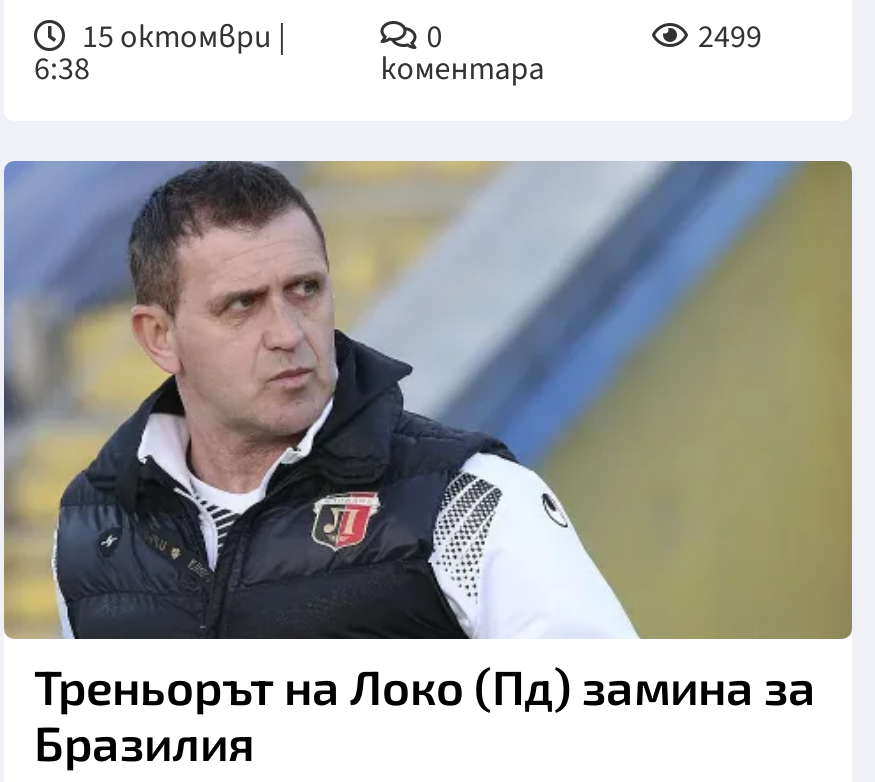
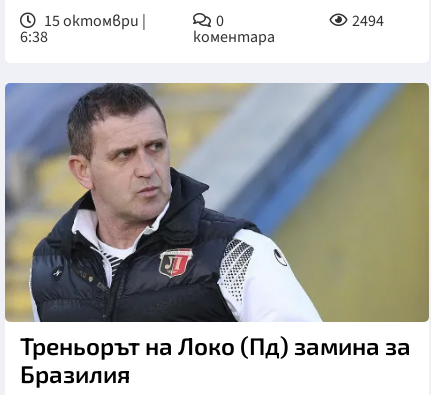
[698,15,762,59] 2499 -> [352,10,384,32] 2494

